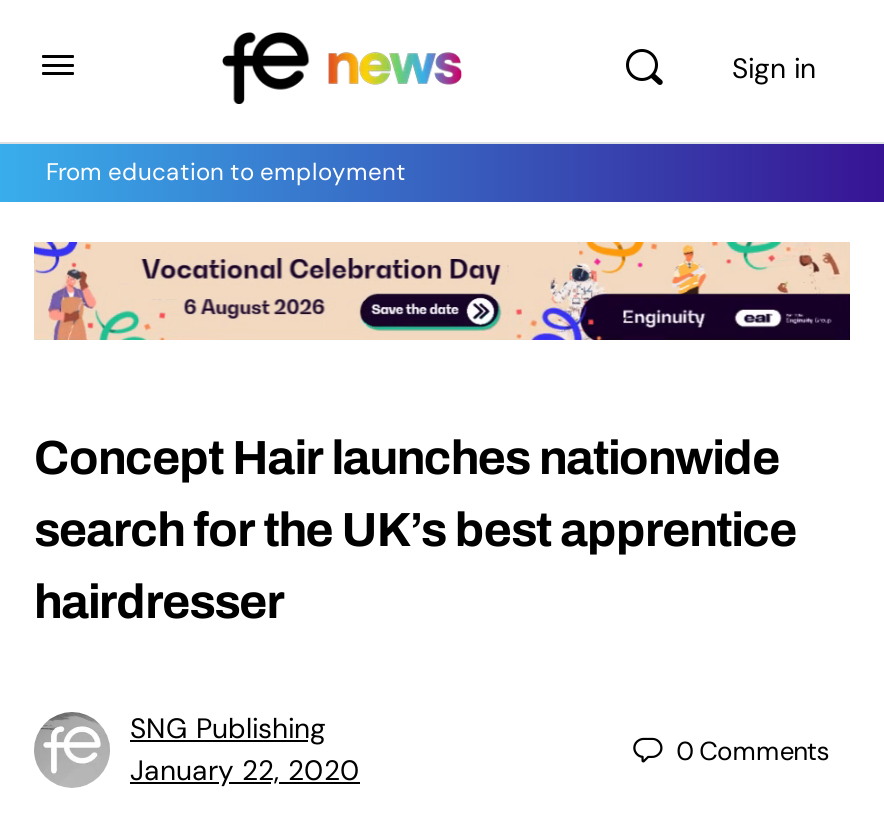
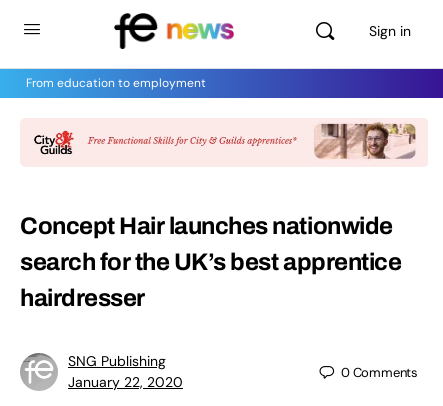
[32,240,852,342] [image] -> [20,118,428,167] [image]

